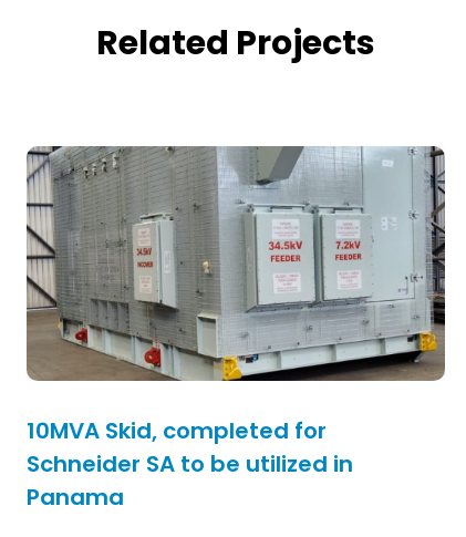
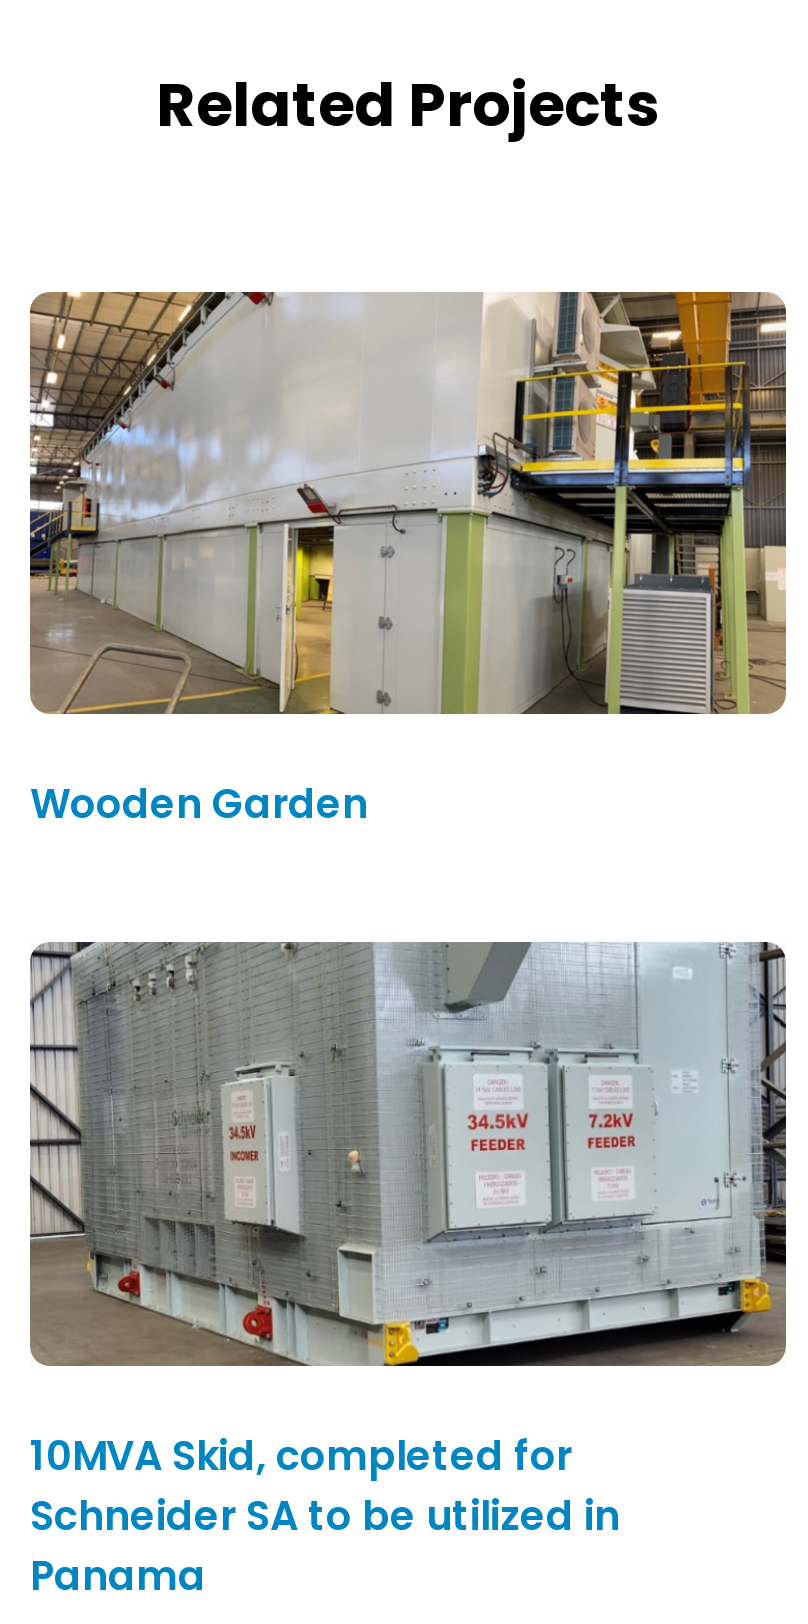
none -> [30,290,786,833] [image] | Wooden Garden

